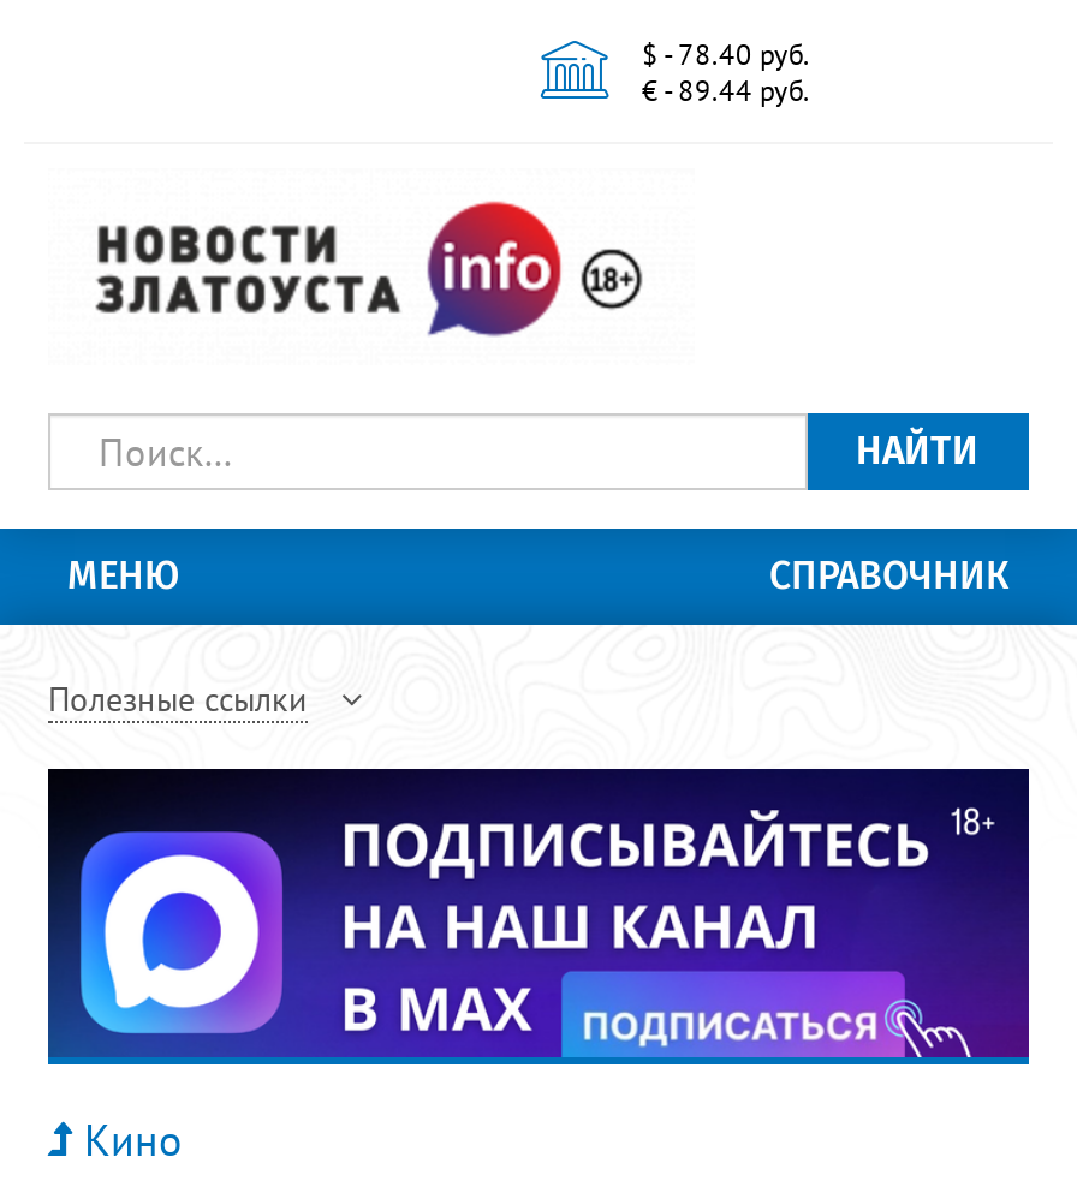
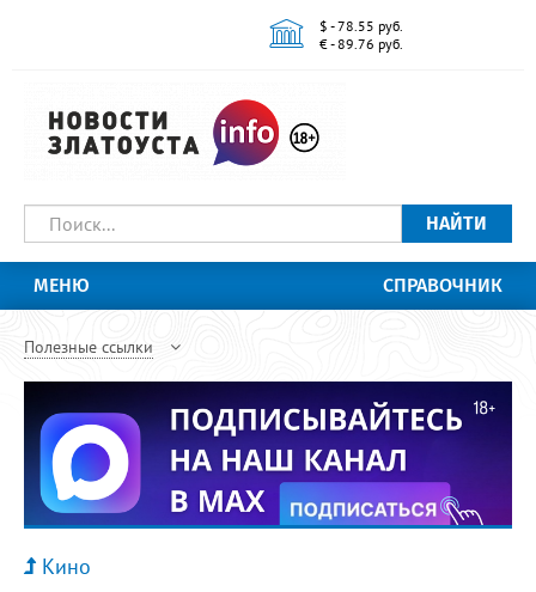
[642,36,810,72] $ - 78.40 руб. -> [319,17,403,35] $ - 78.55 руб.
[642,72,810,108] € - 89.44 руб. -> [319,35,403,53] € - 89.76 руб.

